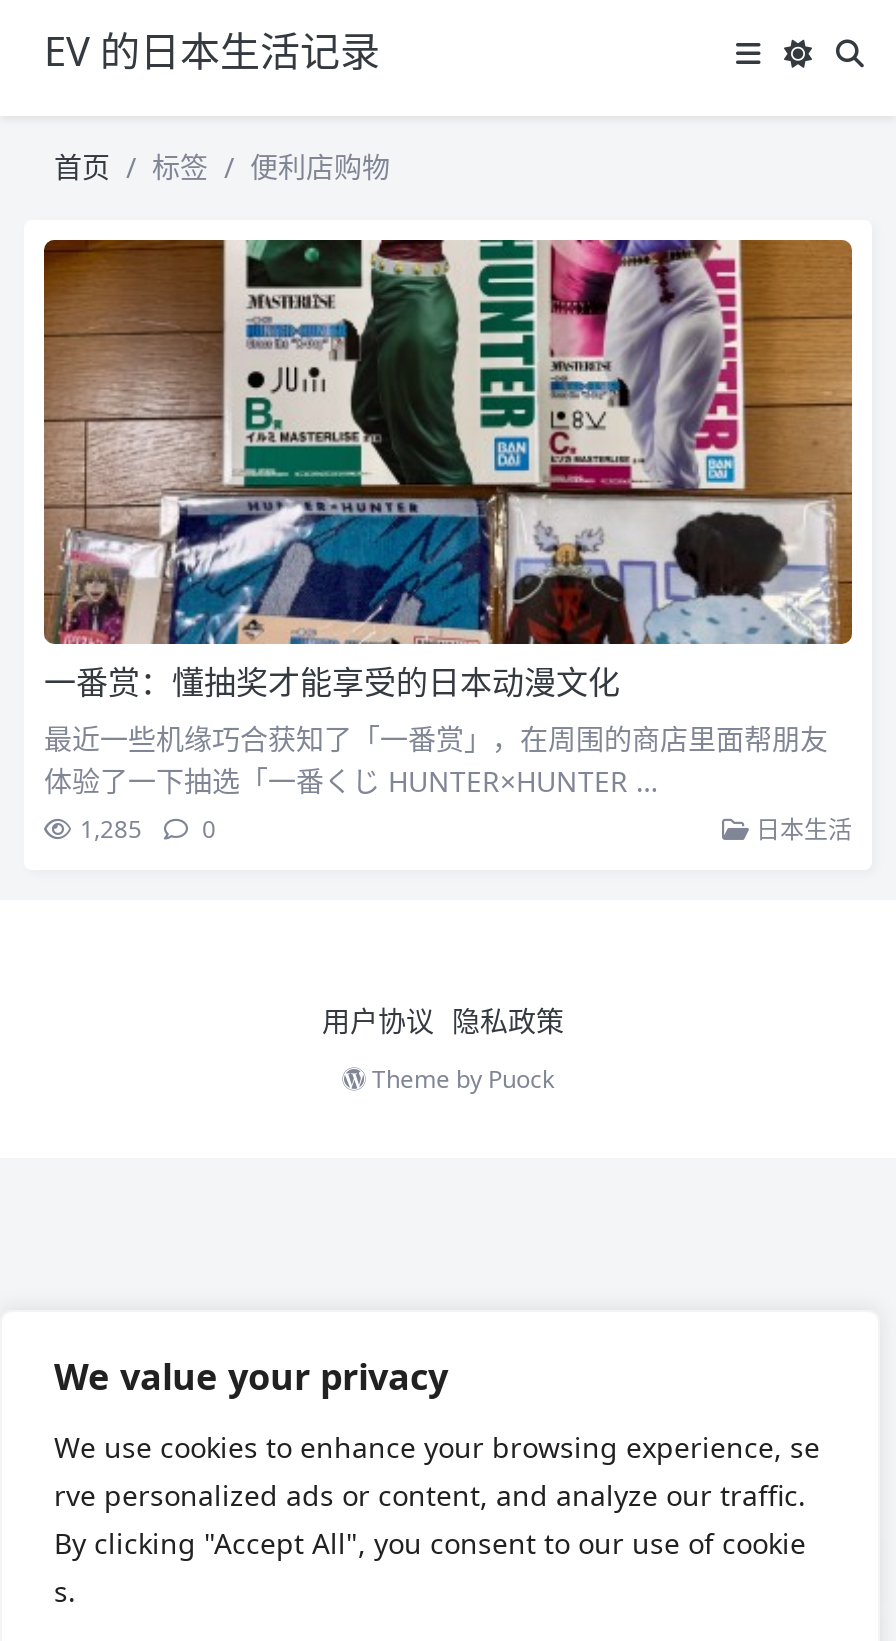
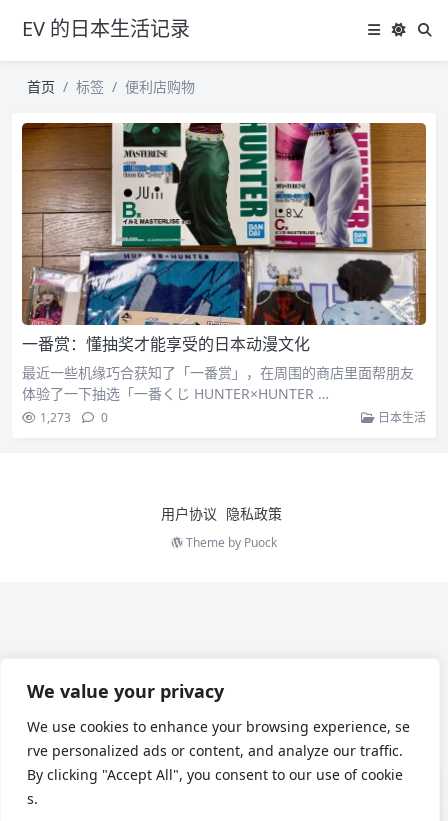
[80,812,216,846] 1,285 0 -> [40,409,108,426] 1,273 0

